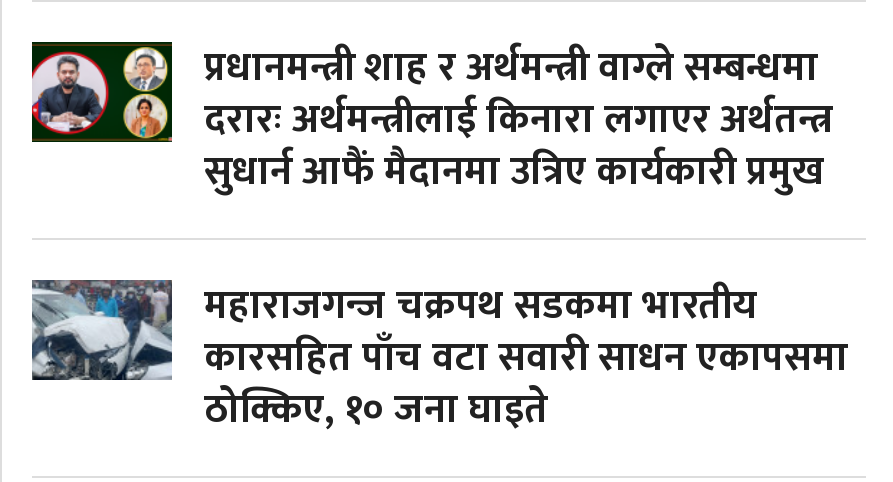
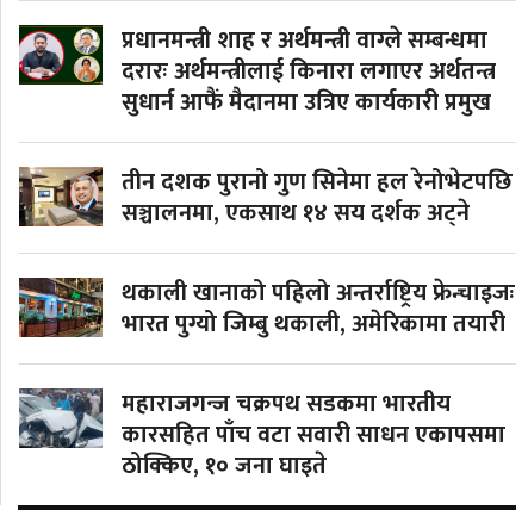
none -> [18,163,515,345] [image] | तीन दशक पुरानो गुण सिनेमा हल रेनोभेटपछि | सञ्चालनमा, एकसाथ १४ सय दर्शक अट्ने | थकाली खानाको पहिलो अन्तर्राष्ट्रिय फ्रेन्चाइजः | भारत पुग्यो जिम्बु थकाली, अमेरिकामा तयारी
none -> [18,276,104,338] [image]

